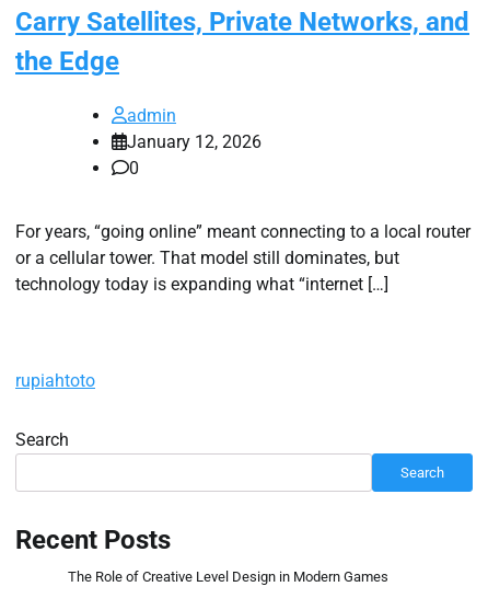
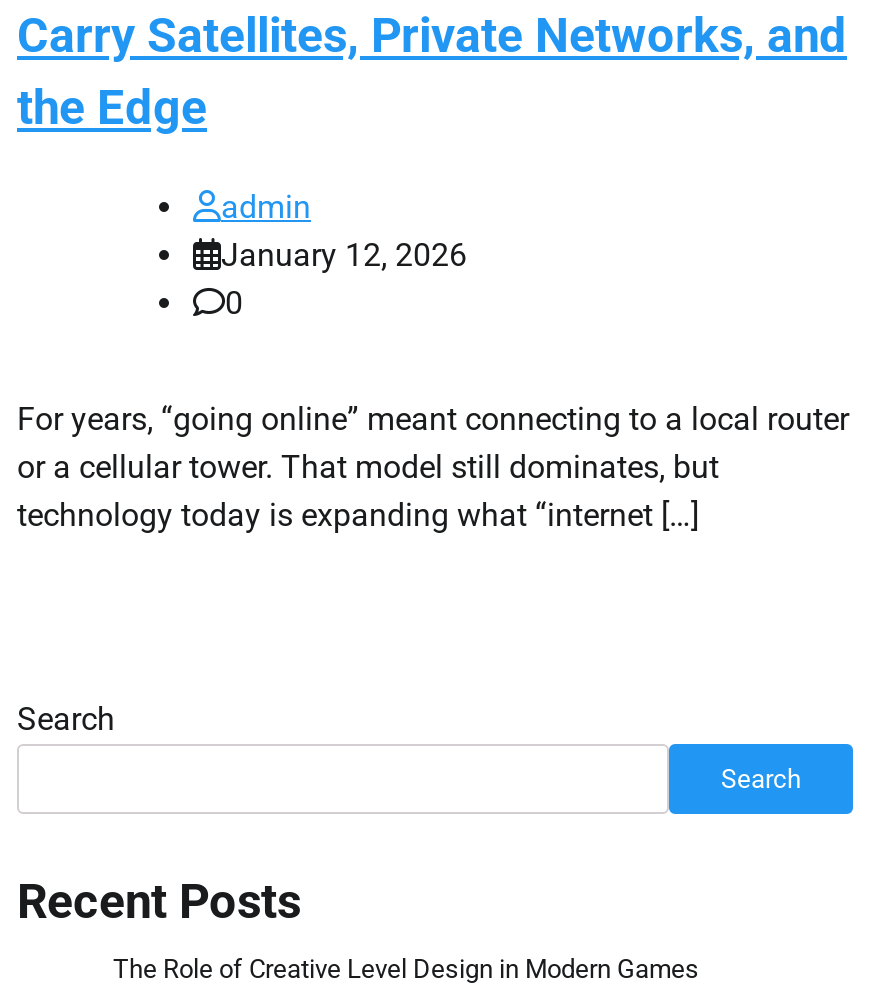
[15,370,95,391] rupiahtoto -> none

